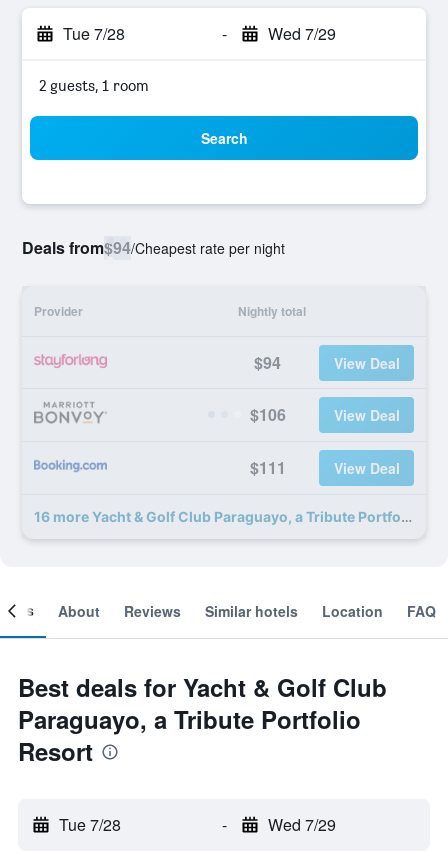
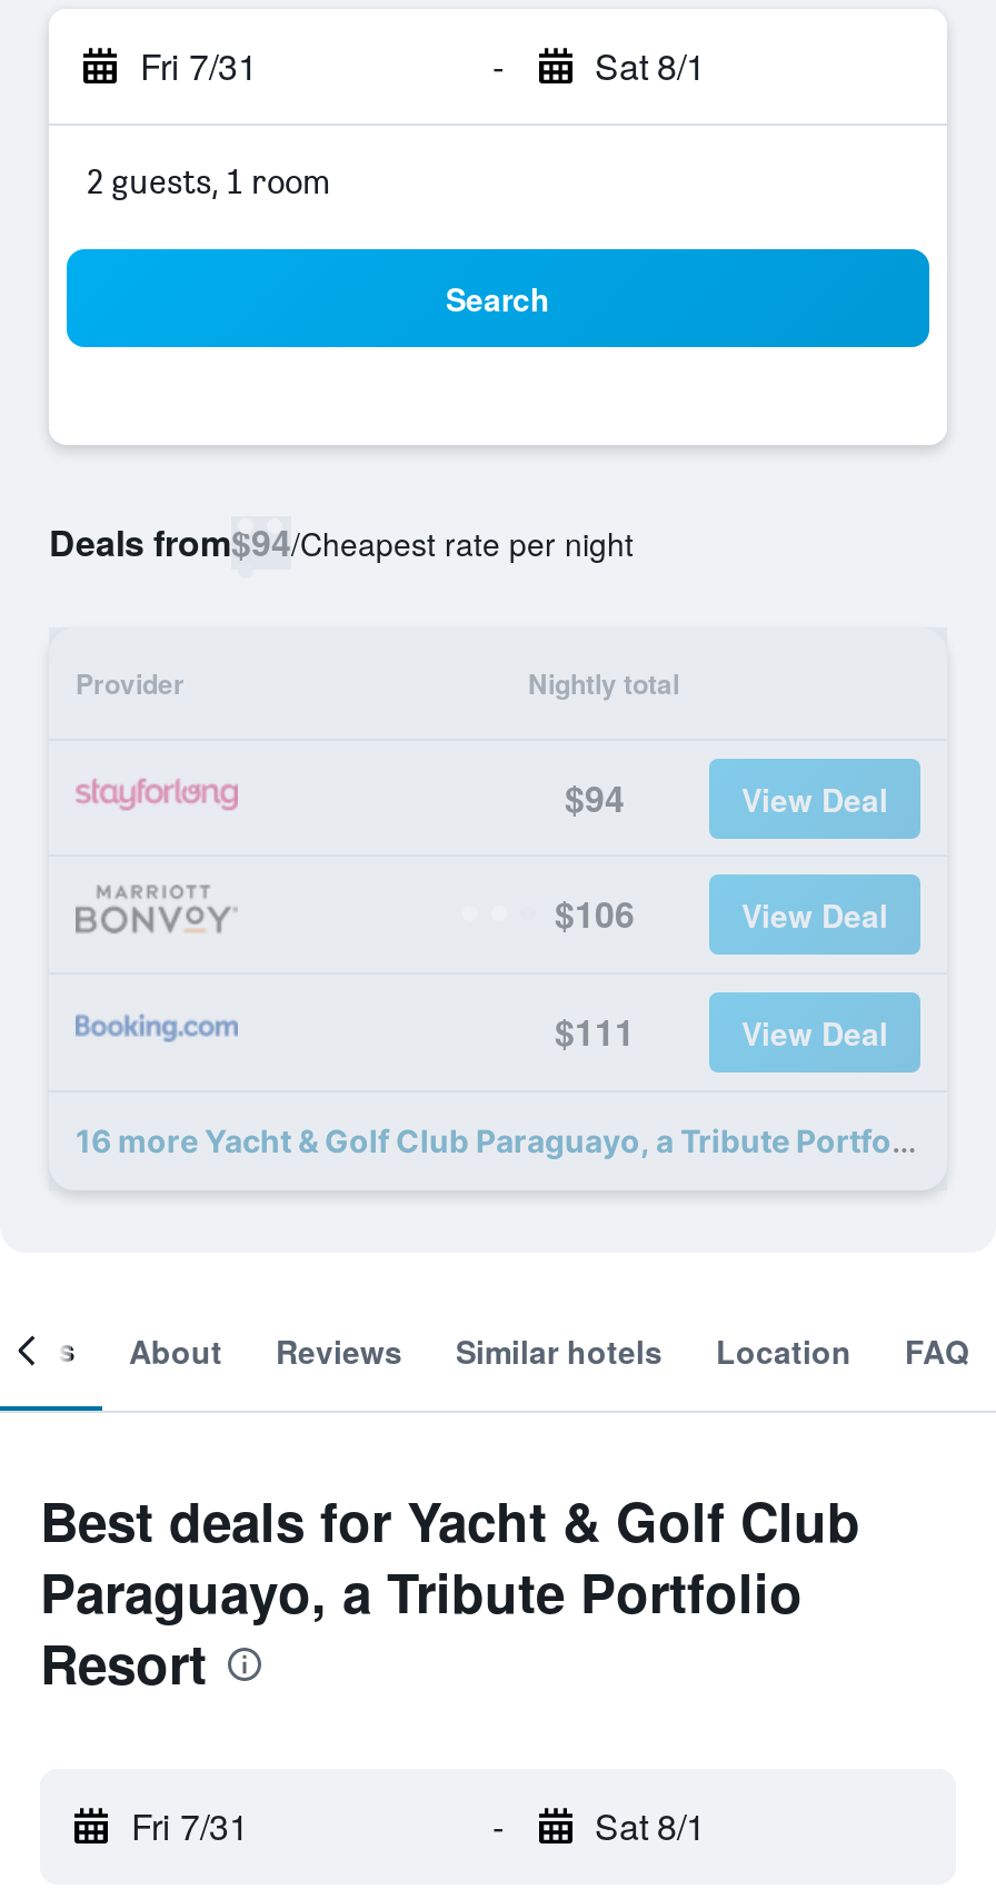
[63,22,125,45] Tue 7/28 -> [140,40,258,91] Fri 7/31
[267,22,335,45] Wed 7/29 -> [595,40,706,91] Sat 8/1
[59,813,121,836] Tue 7/28 -> [131,1800,249,1851] Fri 7/31
[267,813,335,836] Wed 7/29 -> [595,1800,706,1851] Sat 8/1

